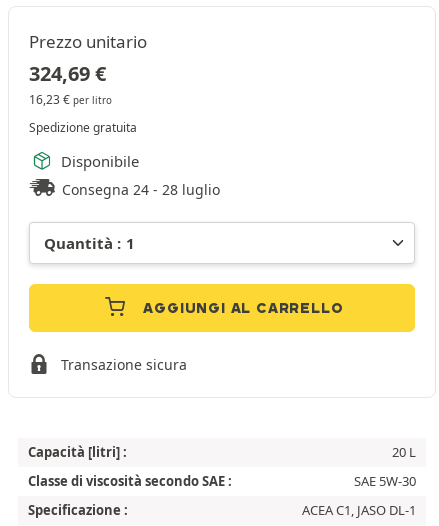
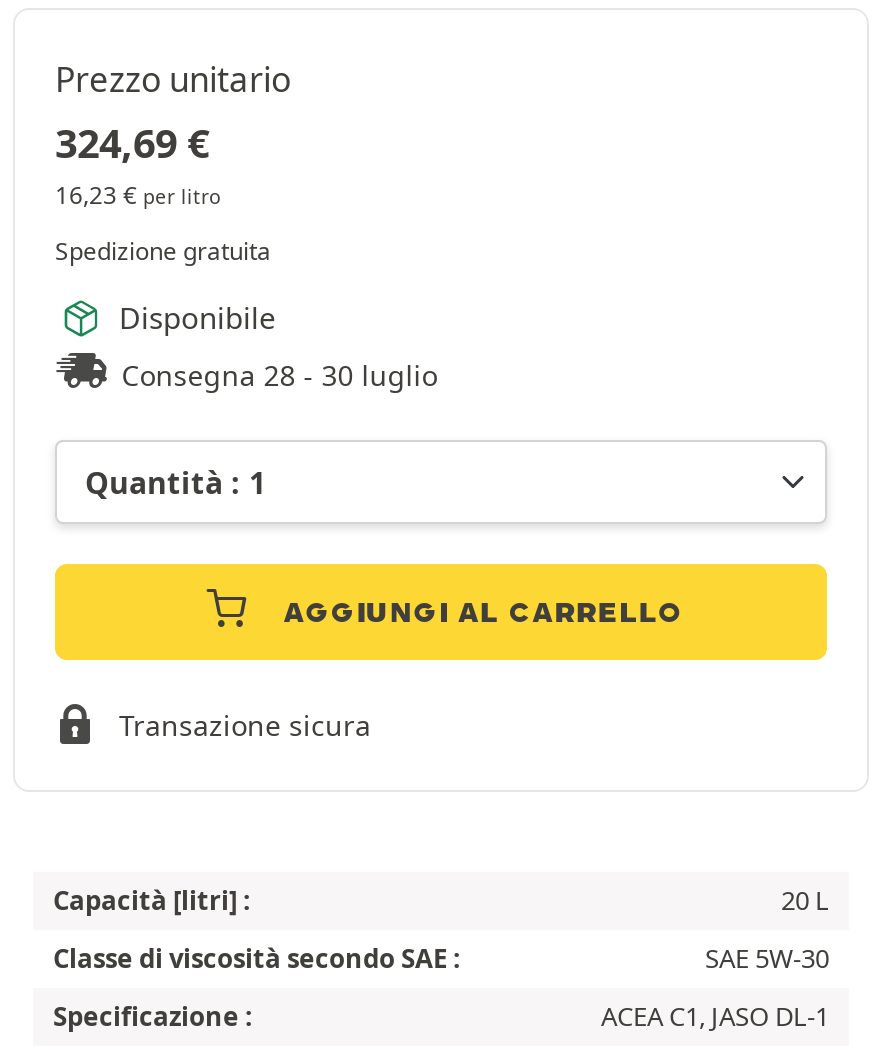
[62,179,220,198] Consegna 24 - 28 luglio -> [121,355,437,393] Consegna 28 - 30 luglio

